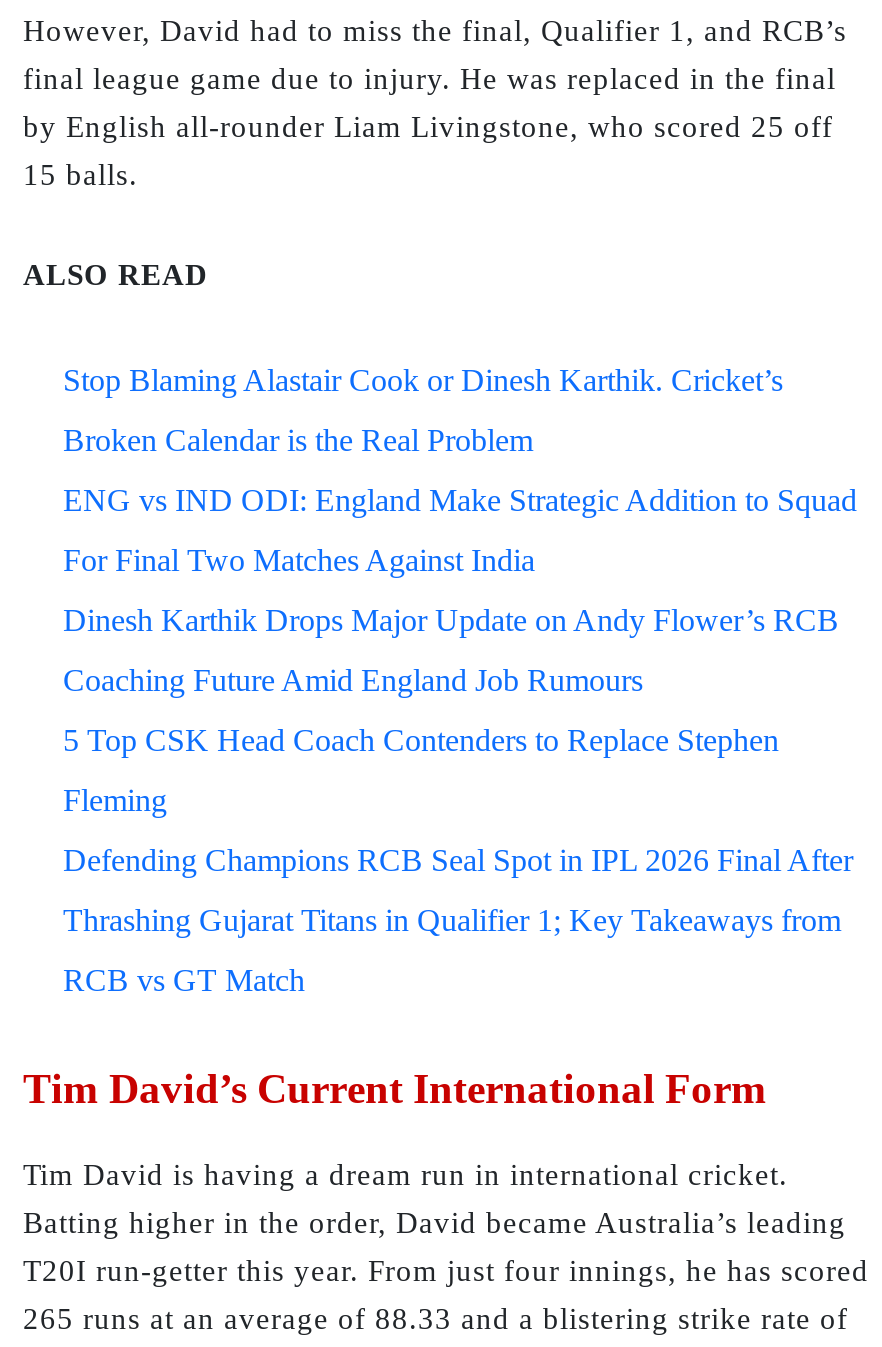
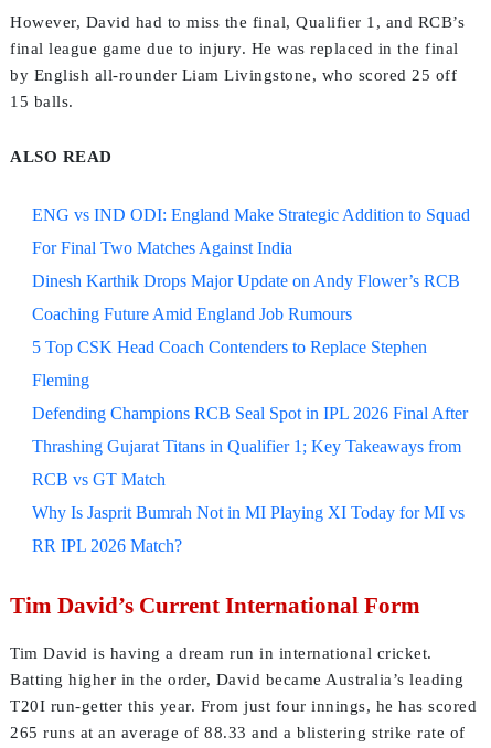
[63,364,783,458] Stop Blaming Alastair Cook or Dinesh Karthik. Cricket’s | Broken Calendar is the Real Problem -> none
moved [63,484,857,998] -> [32,206,470,489]: ENG vs IND ODI: England Make Strategic Addition to Squad | For Final Two Matches Against India | Dinesh Karthik Drops Major Update on Andy Flower’s RCB | ... | Thrashing Gujarat Titans in Qualifier 1; Key Takeaways from | RCB vs GT Match
none -> [32,504,465,555] Why Is Jasprit Bumrah Not in MI Playing XI Today for MI vs | RR IPL 2026 Match?

